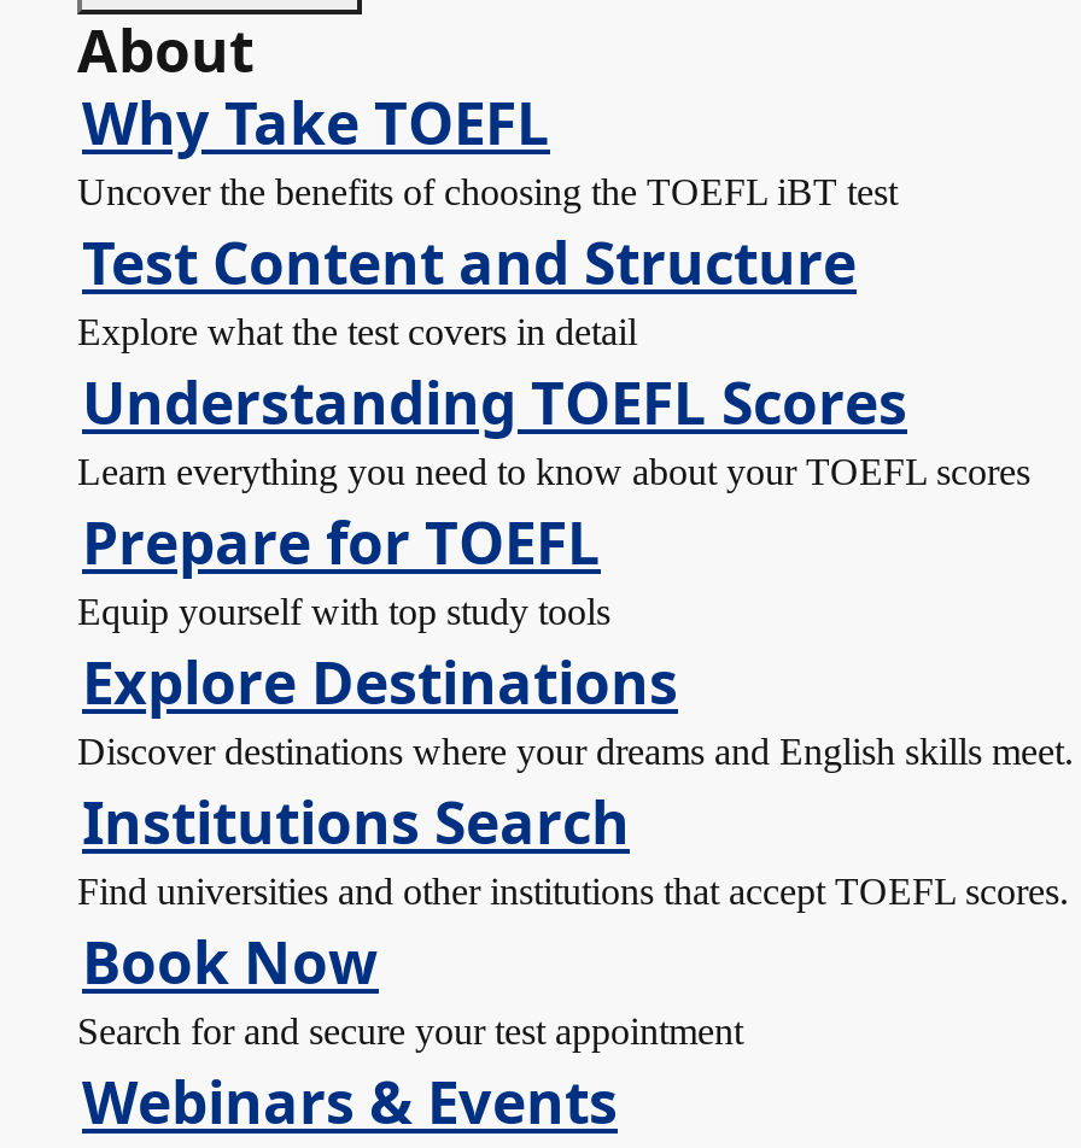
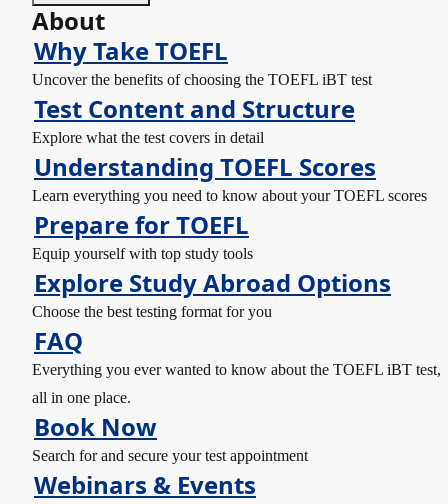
[77,642,1074,912] Explore Destinations | Discover destinations where your dreams and English skills meet. | Institutions Search | Find universities and other institutions that accept TOEFL scores. -> [32,266,441,406] Explore Study Abroad Options | Choose the best testing format for you | FAQ | Everything you ever wanted to know about the TOEFL iBT test, | all in one place.

